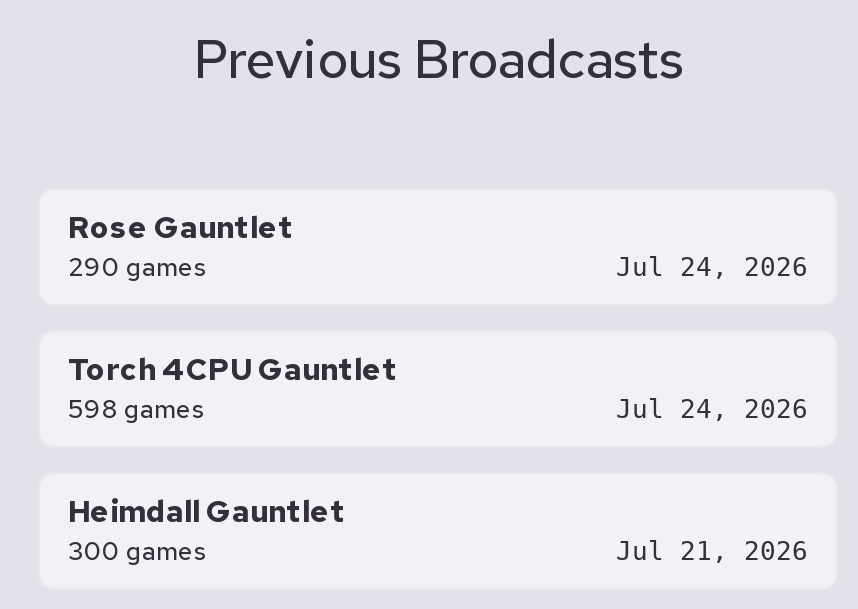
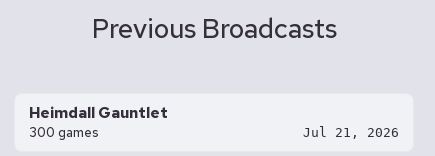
[68,208,808,426] Rose Gauntlet | 290 games | Jul 24, 2026 | Torch 4CPU Gauntlet | 598 games | Jul 24, 2026 -> none

